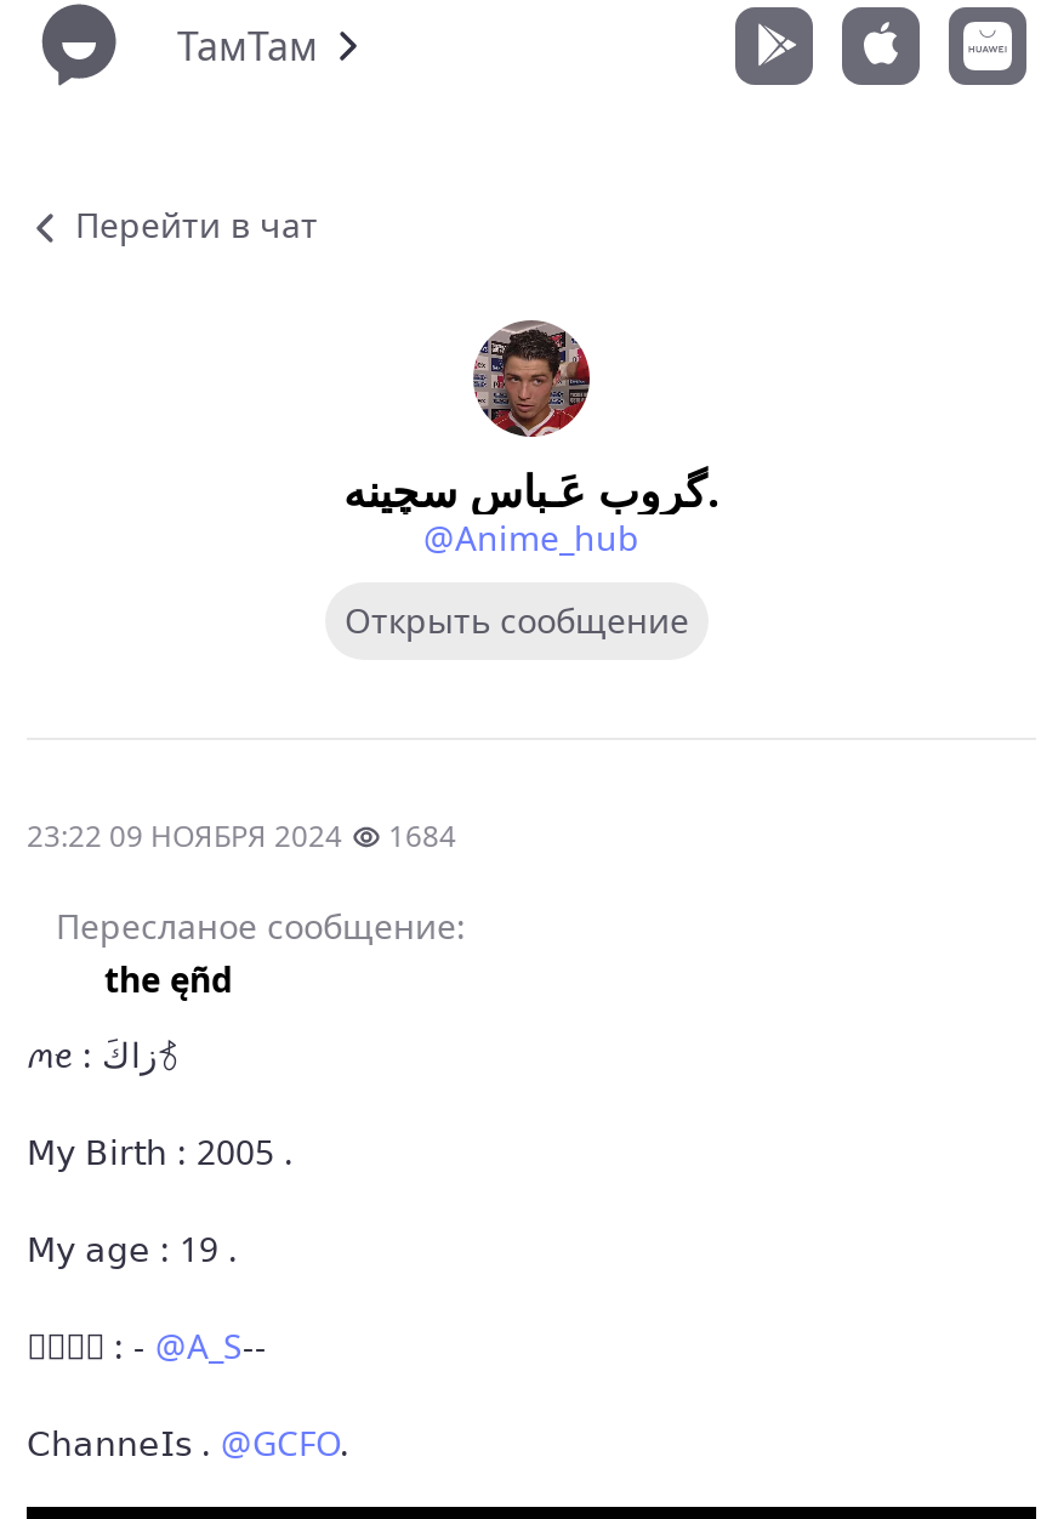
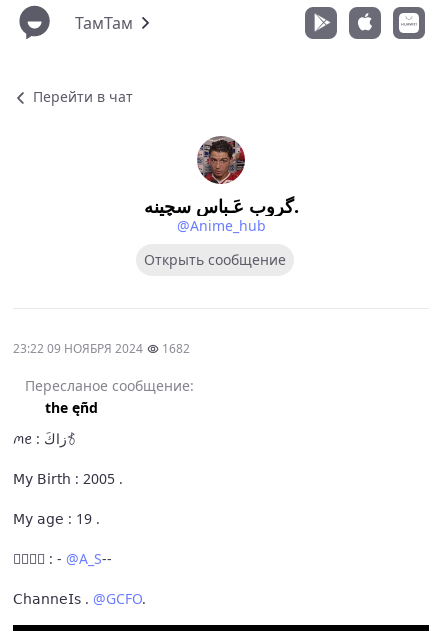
[27,815,456,857] 23:22 09 НОЯБРЯ 2024 1684 -> [13,340,190,357] 23:22 09 НОЯБРЯ 2024 1682

